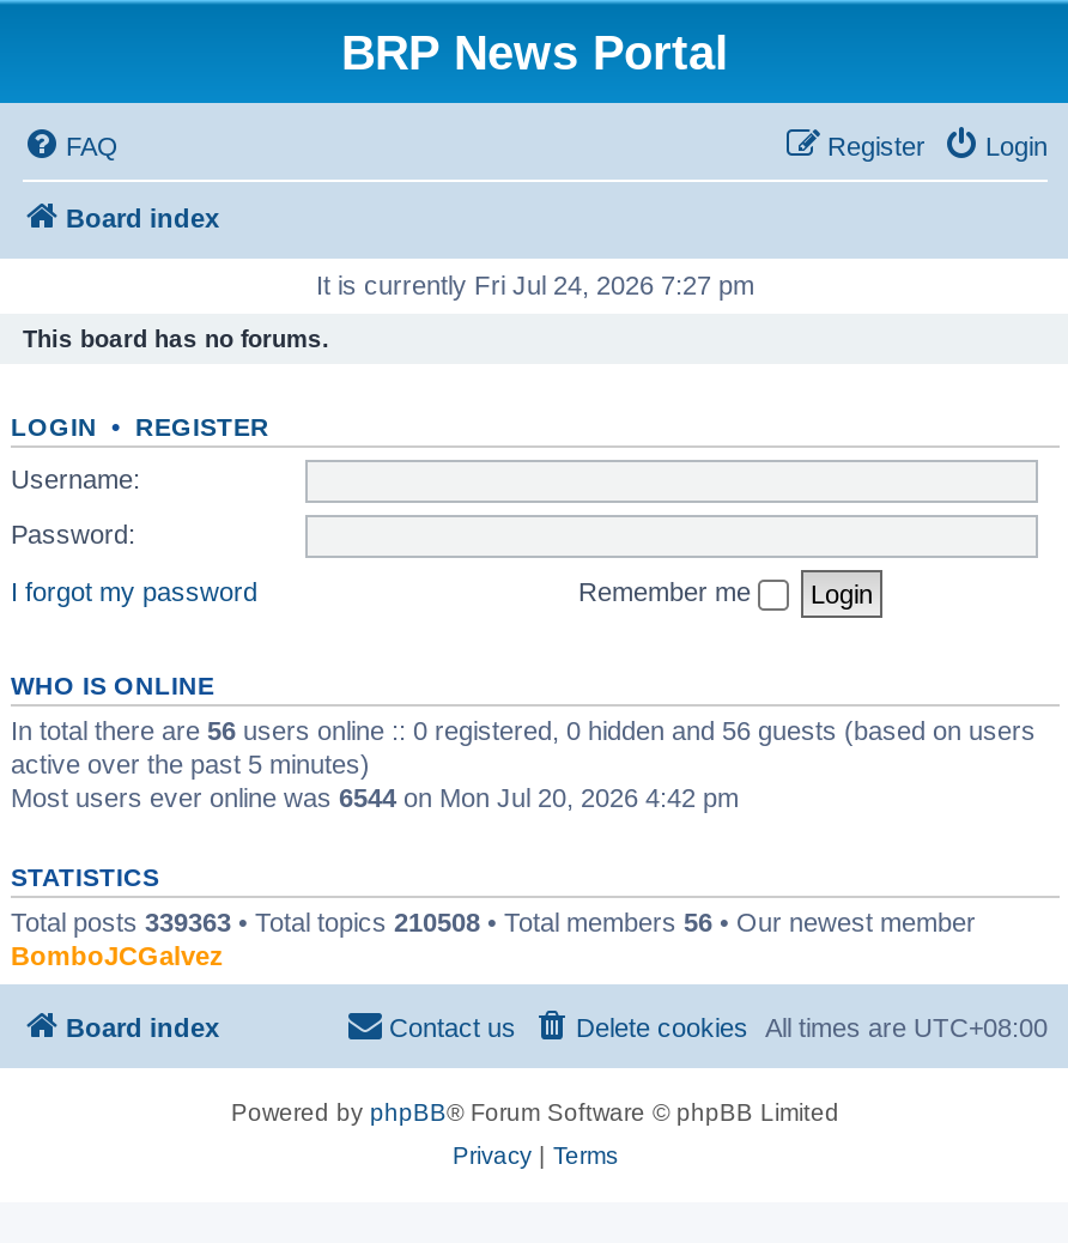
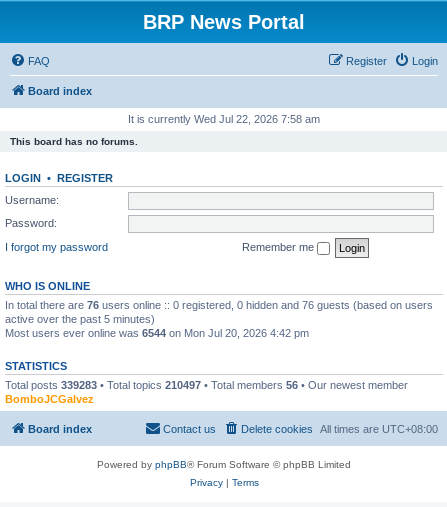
[316,271,754,299] It is currently Fri Jul 24, 2026 7:27 pm -> [128,113,320,125] It is currently Wed Jul 22, 2026 7:58 am
[11,715,1036,744] In total there are 56 users online :: 0 registered, 0 hidden and 56 guests (based on users -> [5,298,433,310] In total there are 76 users online :: 0 registered, 0 hidden and 76 guests (based on users
[11,907,976,935] Total posts 339363 • Total topics 210508 • Total members 56 • Our newest member -> [5,378,408,390] Total posts 339283 • Total topics 210497 • Total members 56 • Our newest member

